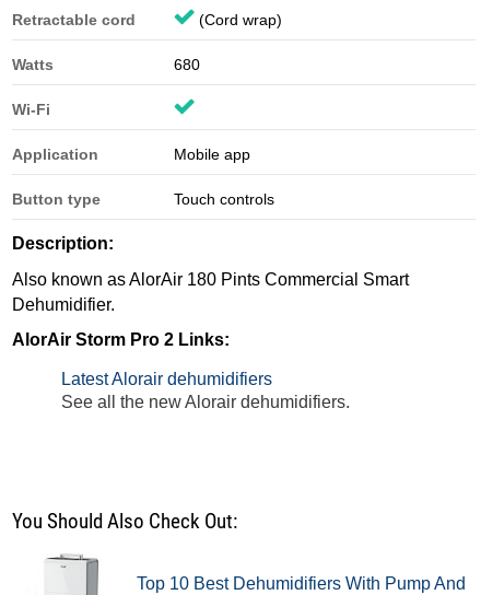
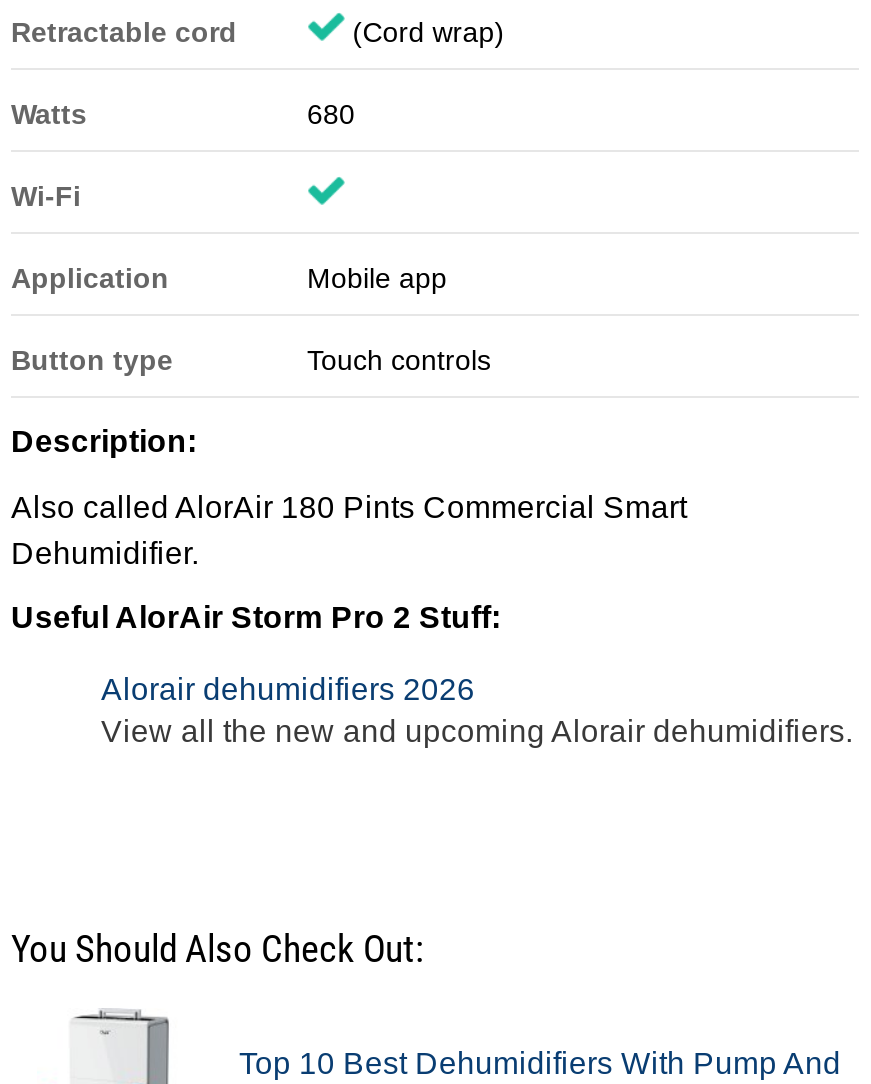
[12,270,409,289] Also known as AlorAir 180 Pints Commercial Smart -> [11,490,687,524] Also called AlorAir 180 Pints Commercial Smart
[12,330,230,349] AlorAir Storm Pro 2 Links: -> [11,600,501,634] Useful AlorAir Storm Pro 2 Stuff:
[61,370,350,411] Latest Alorair dehumidifiers | See all the new Alorair dehumidifiers. -> [101,672,853,748] Alorair dehumidifiers 2026 | View all the new and upcoming Alorair dehumidifiers.

